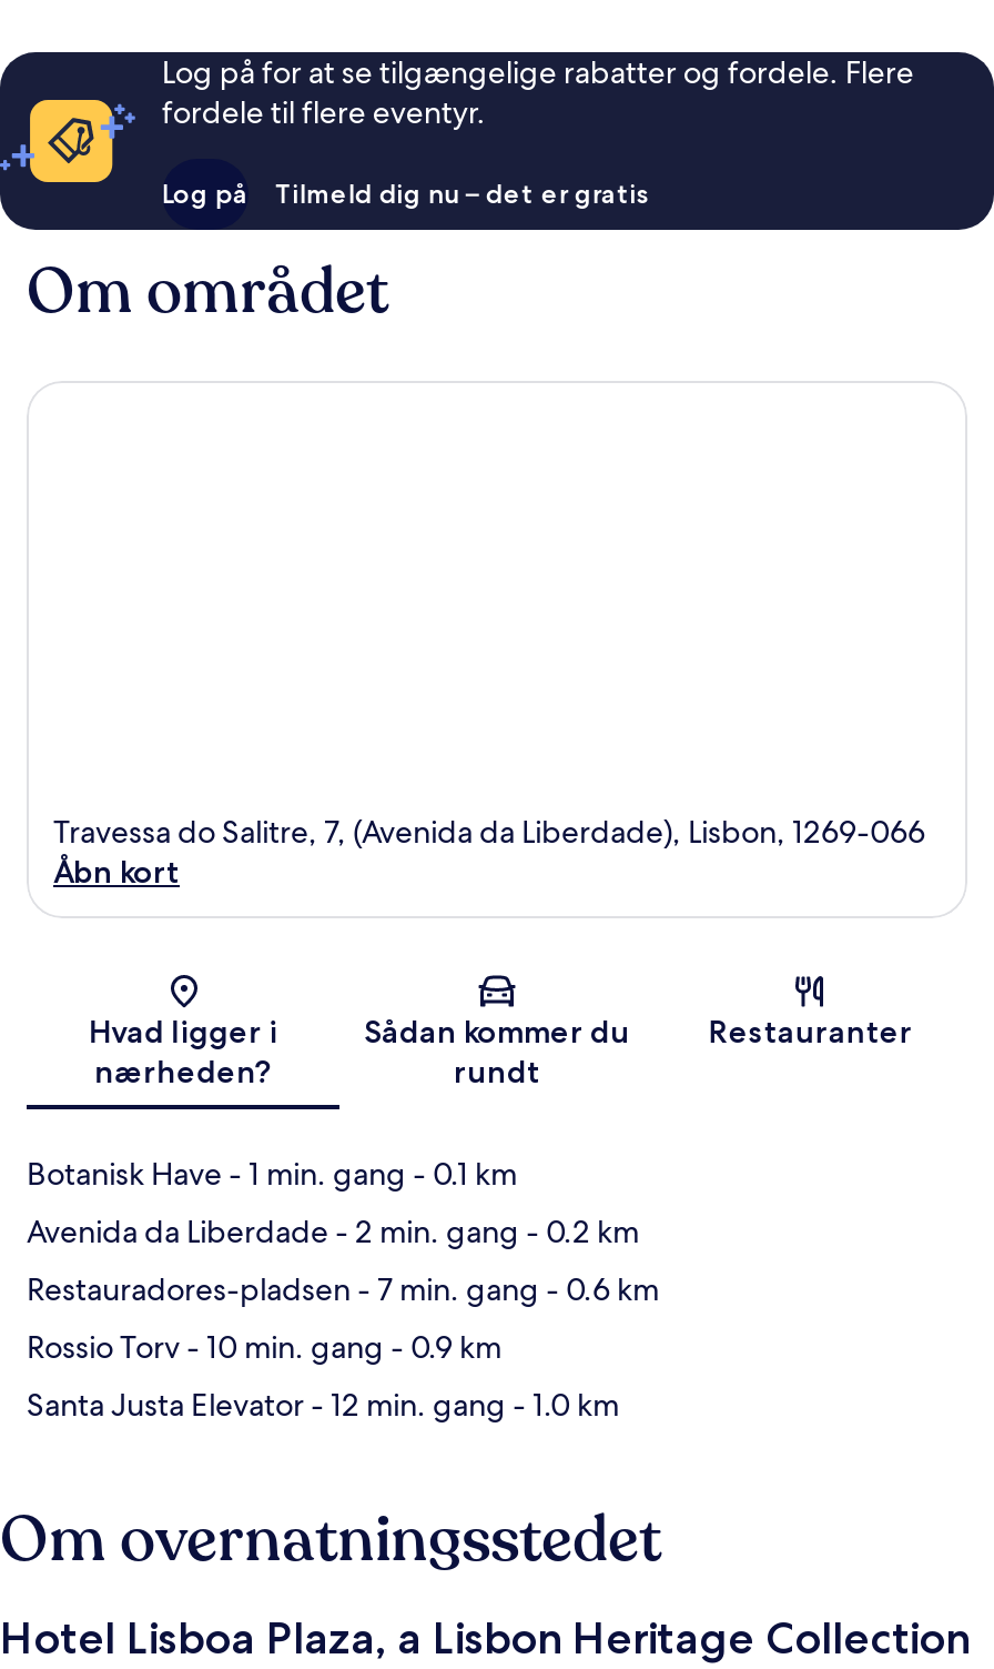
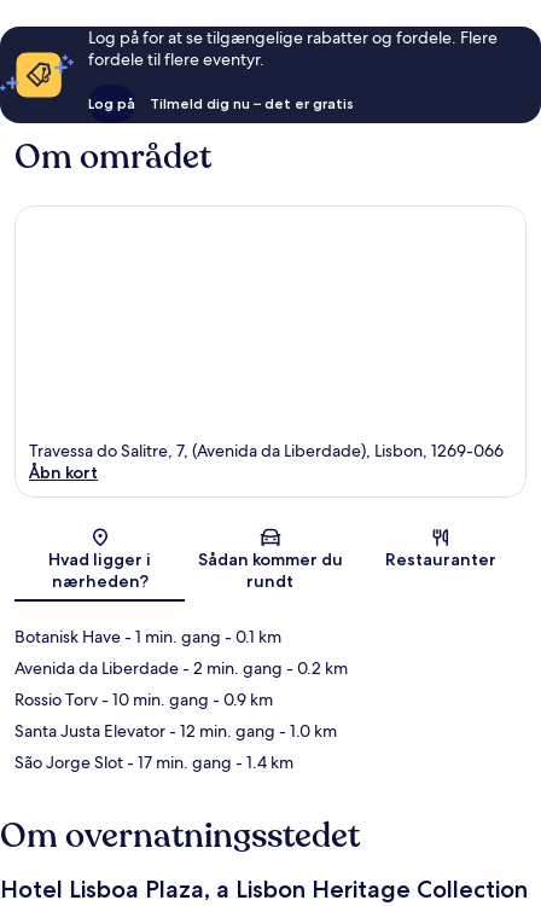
[27,1269,659,1309] Restauradores-pladsen - 7 min. gang - 0.6 km -> none
moved [27,1327,619,1424] -> [14,688,337,741]: Rossio Torv - 10 min. gang - 0.9 km | Santa Justa Elevator - 12 min. gang - 1.0 km
none -> [14,751,293,773] São Jorge Slot - 17 min. gang - 1.4 km

